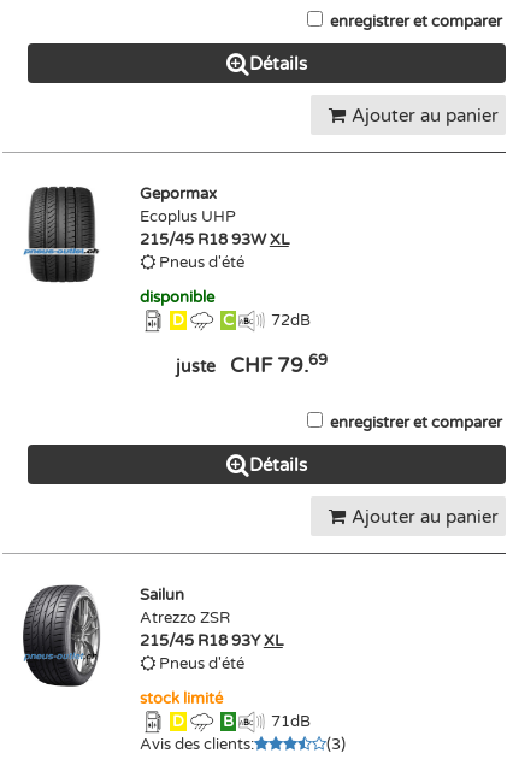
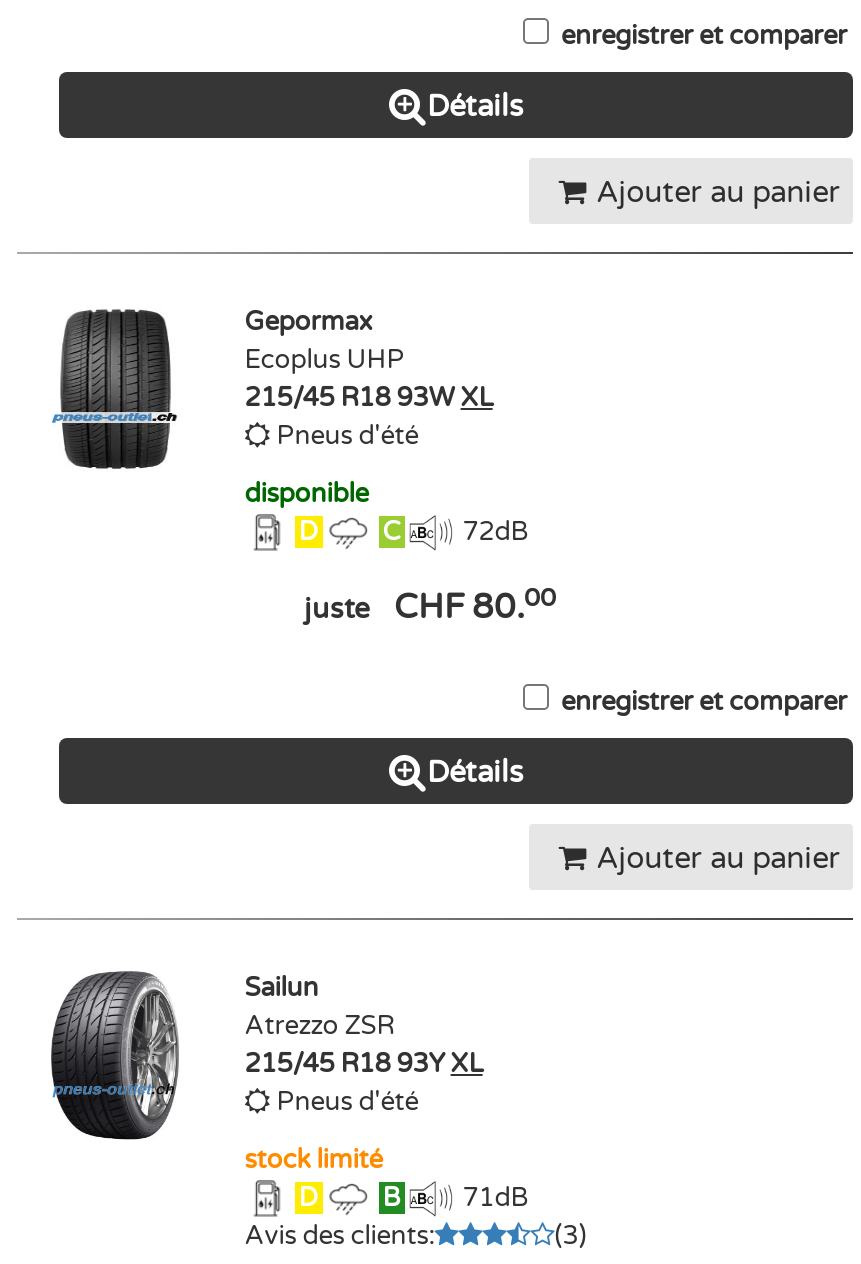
[175,350,327,379] juste CHF 79.69 -> [304,582,556,628] juste CHF 80.00

